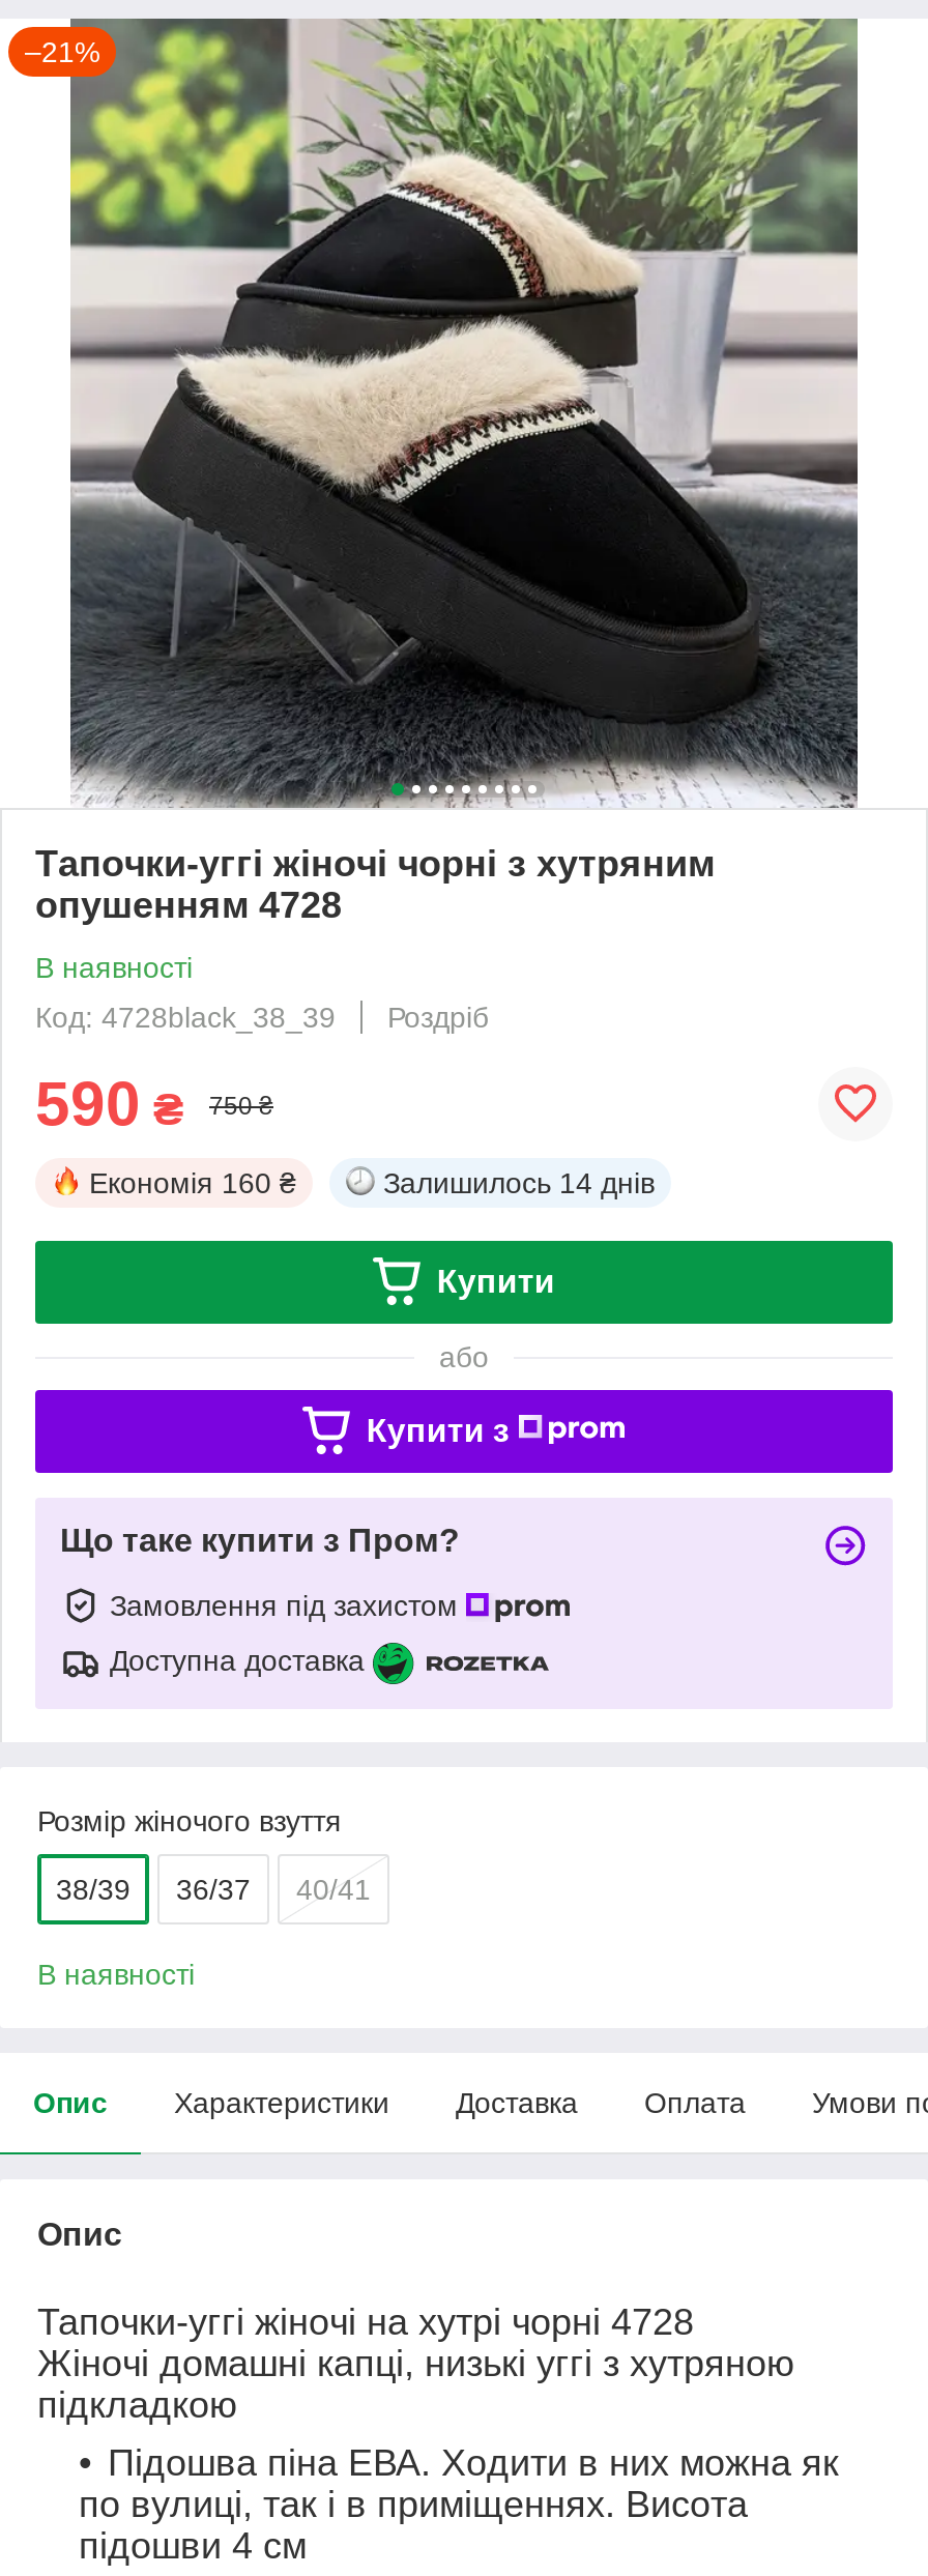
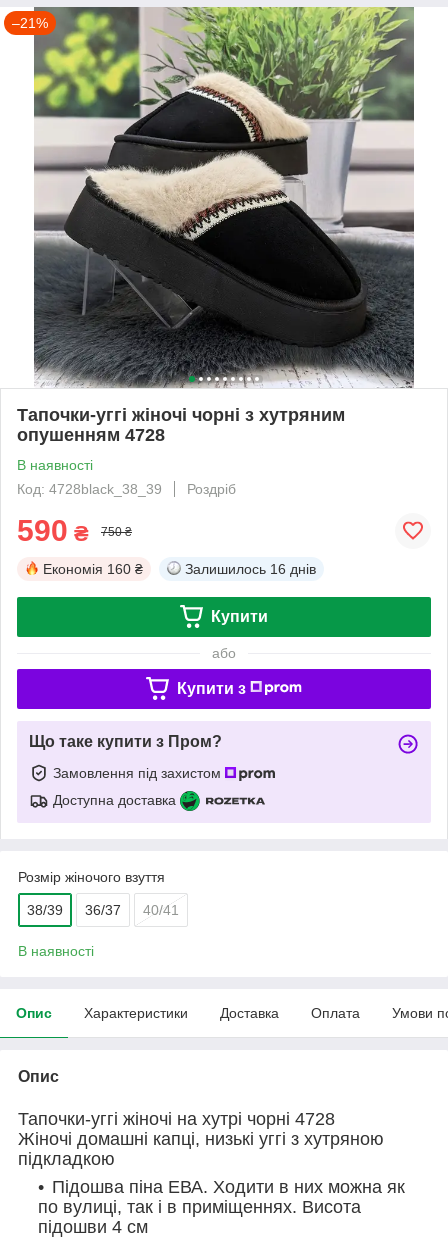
[383,1166,655,1199] Залишилось 14 днів -> [185,561,316,577] Залишилось 16 днів

